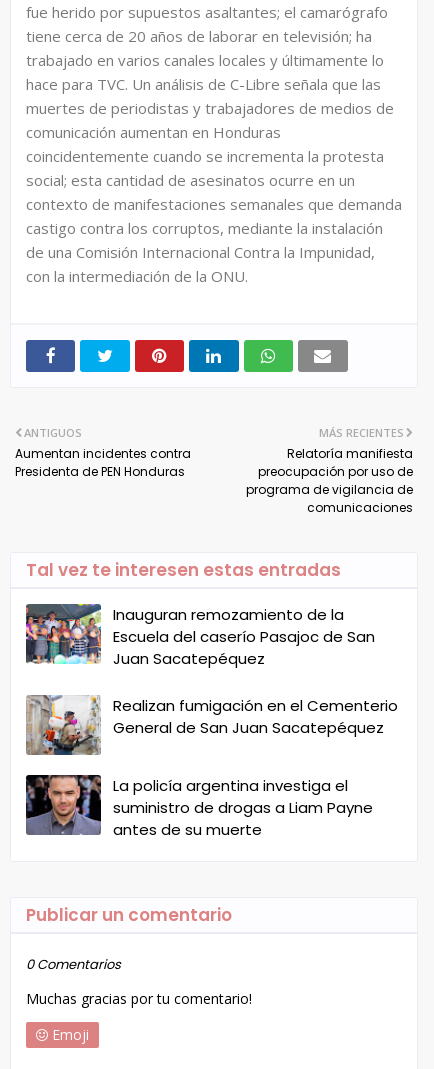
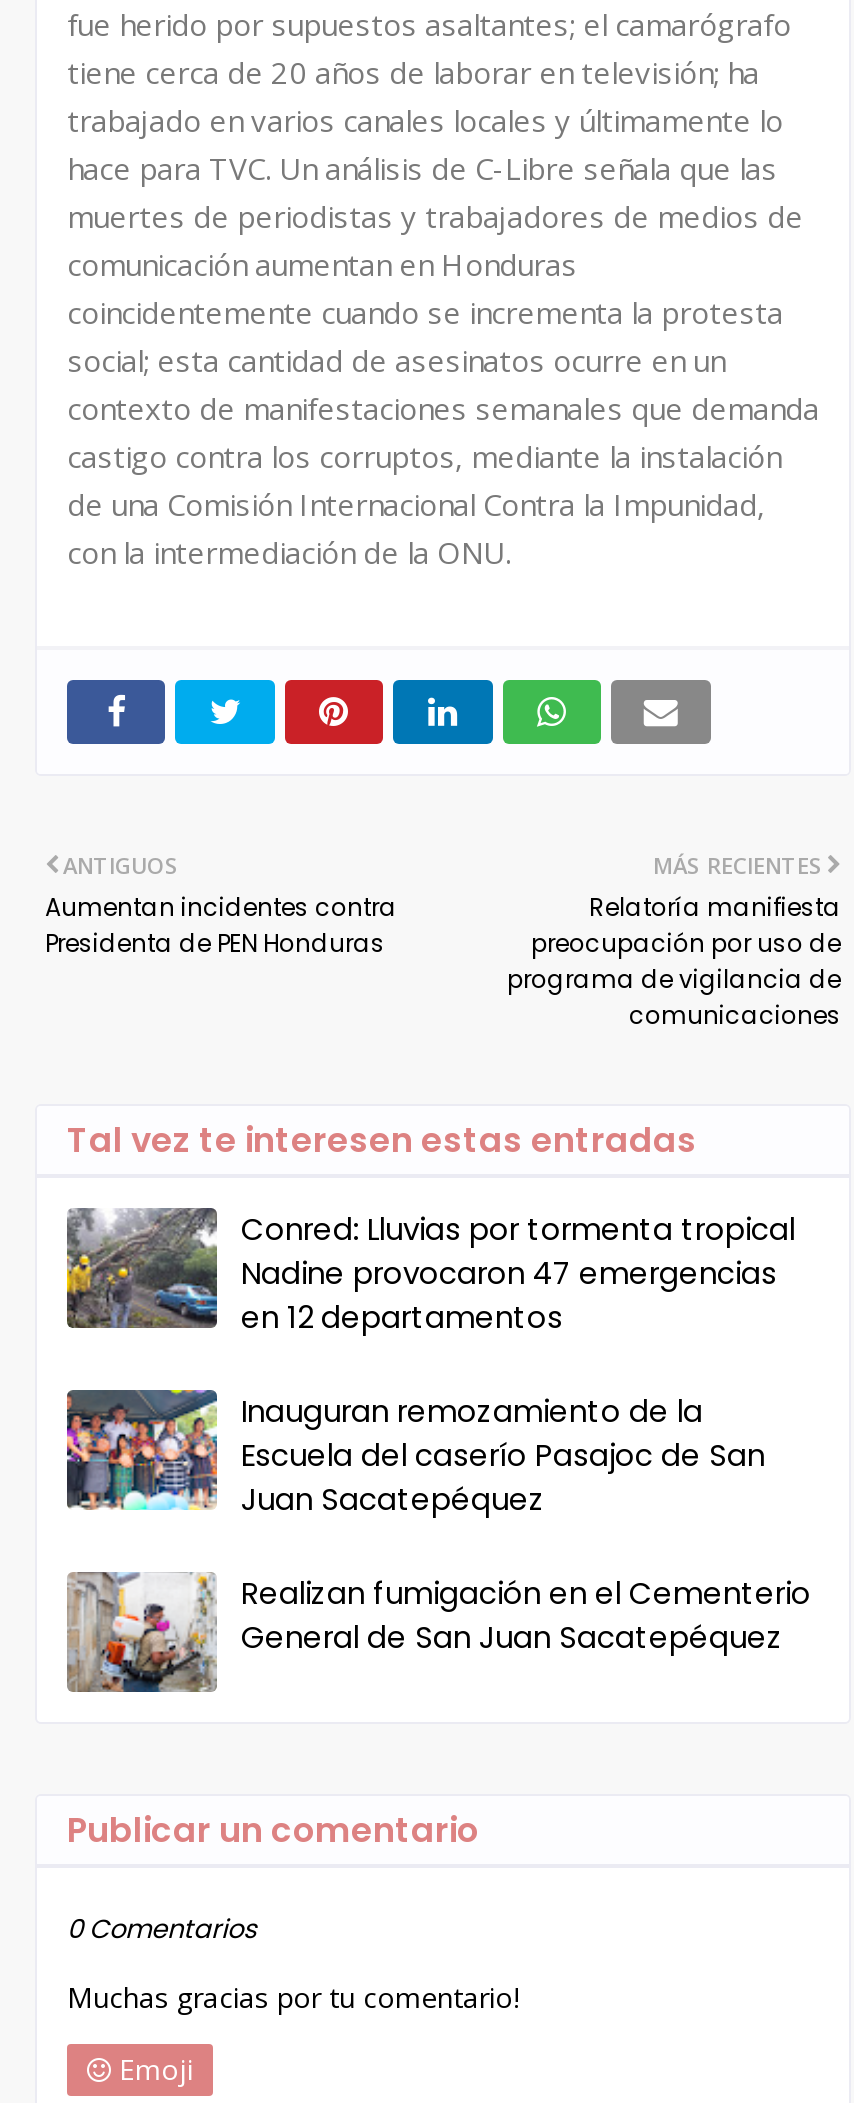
none -> [65,1206,795,1339] [image] | Conred: Lluvias por tormenta tropical | Nadine provocaron 47 emergencias | en 12 departamentos
moved [24,602,398,738] -> [63,1386,811,1659]: [image] | Inauguran remozamiento de la | Escuela del caserío Pasajoc de San | Juan Sacatepéquez | Realizan fumigación en el Cementerio | General de San Juan Sacatepéquez
[25,774,373,840] [image] | La policía argentina investiga el | suministro de drogas a Liam Payne | antes de su muerte -> none

